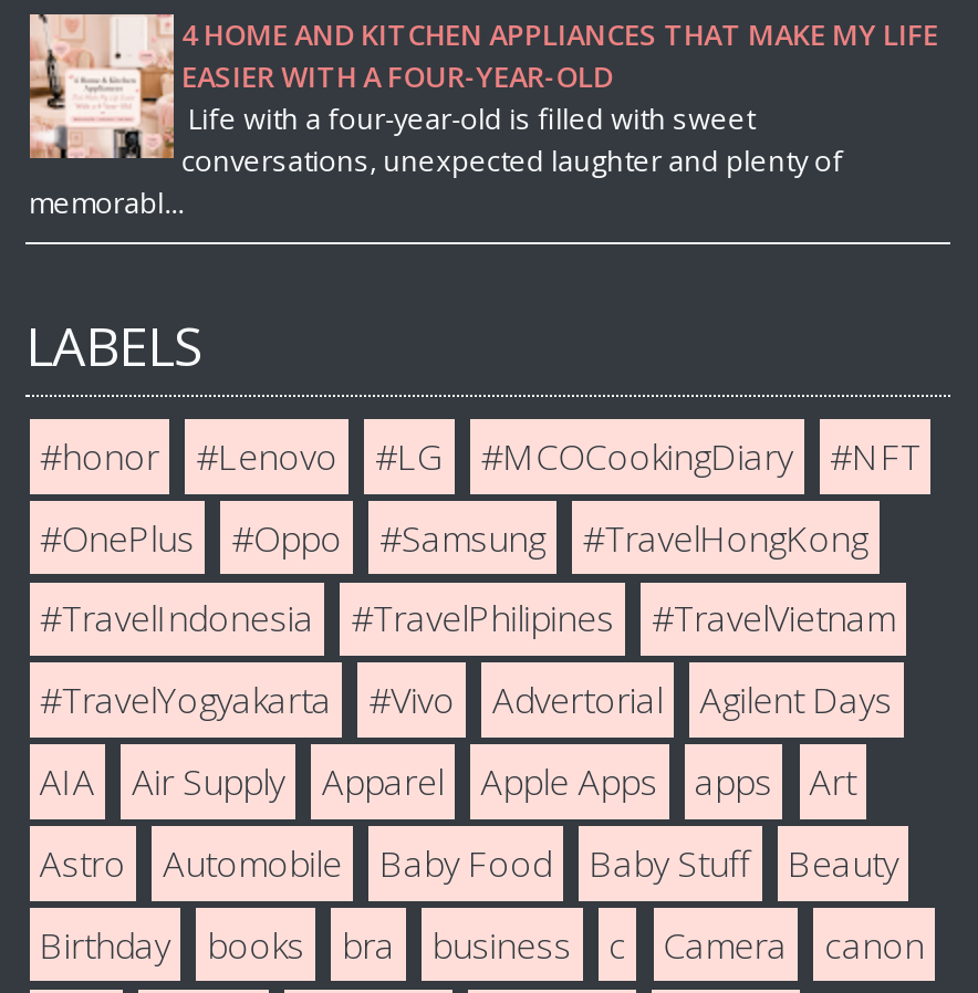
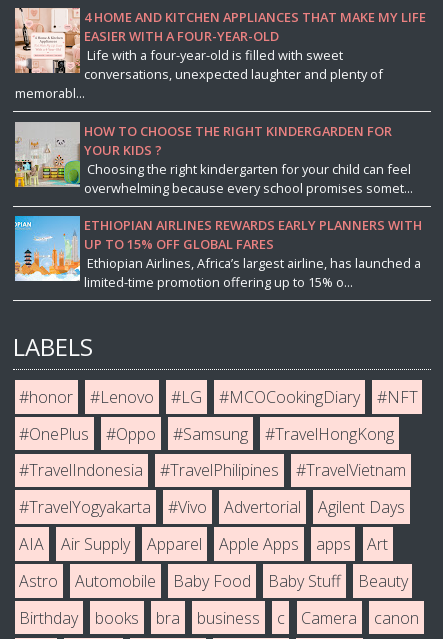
none -> [14,121,422,291] [image] | HOW TO CHOOSE THE RIGHT KINDERGARDEN FOR | YOUR KIDS ? | Choosing the right kindergarten for your child can feel | overwhelming because every school promises somet... | ETHIOPIAN AIRLINES REWARDS EARLY PLANNERS WITH | UP TO 15% OFF GLOBAL FARES | Ethiopian Airlines, Africa’s largest airline, has launched a | limited-time promotion offering up to 15% o...
none -> [14,197,431,282] [image]

